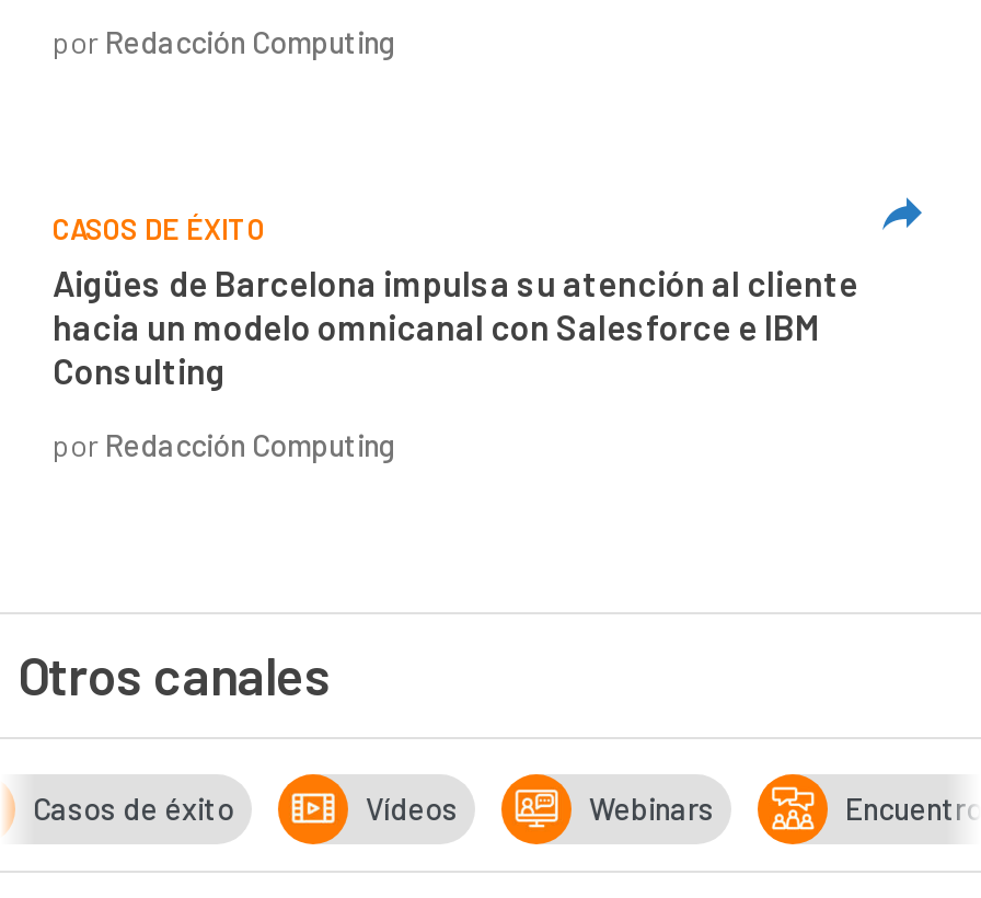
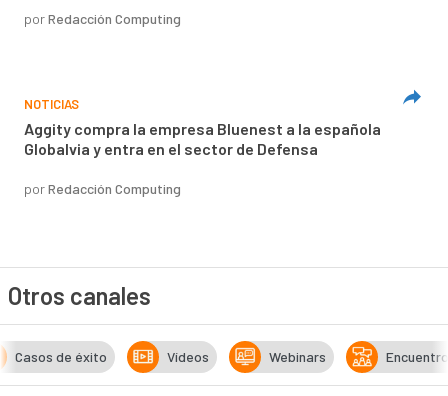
[53,211,858,391] CASOS DE ÉXITO | Aigües de Barcelona impulsa su atención al cliente | hacia un modelo omnicanal con Salesforce e IBM | Consulting -> [24,96,381,158] NOTICIAS | Aggity compra la empresa Bluenest a la española | Globalvia y entra en el sector de Defensa

